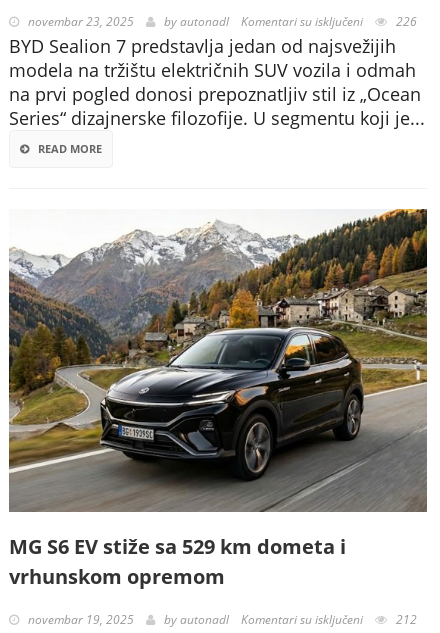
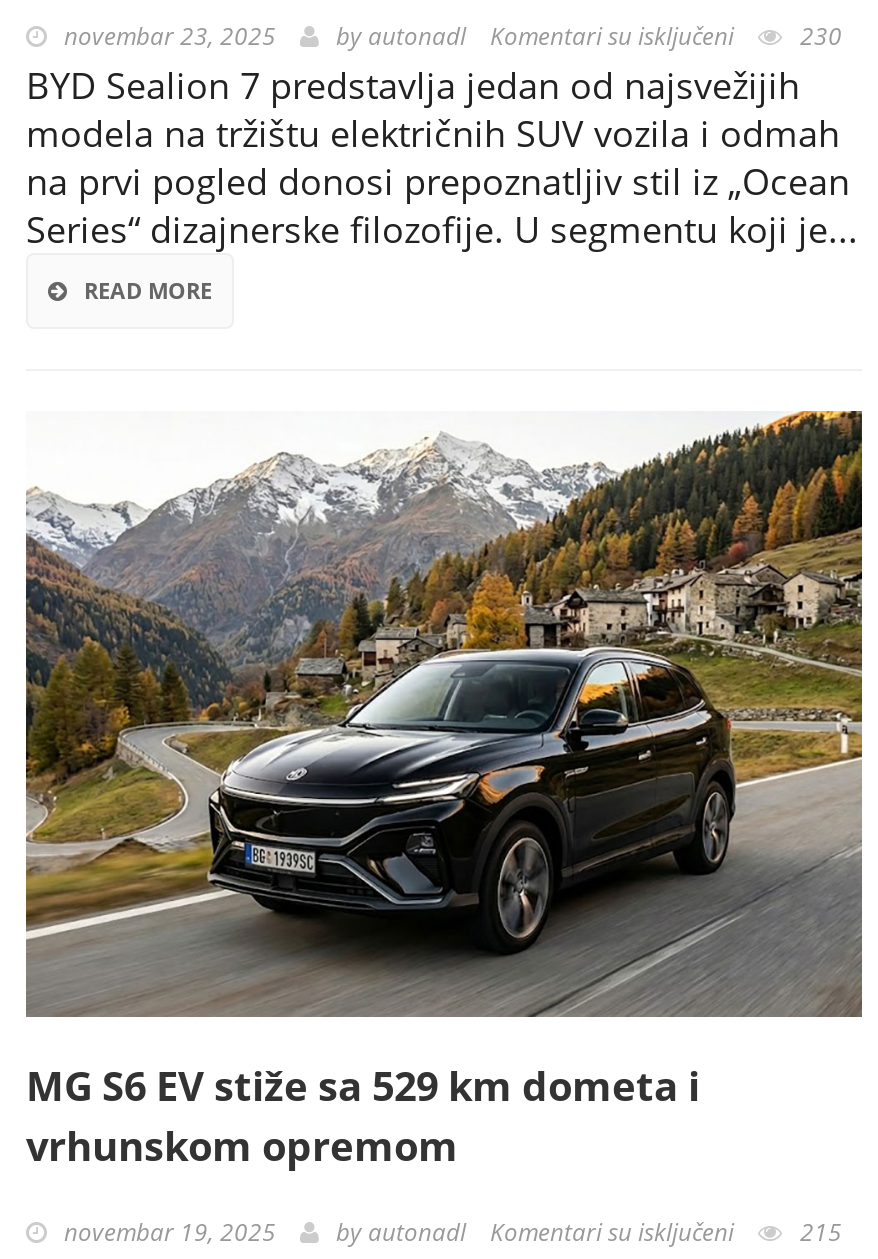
[396,13,417,30] 226 -> [800,19,842,53] 230
[396,611,417,628] 212 -> [800,1216,842,1250] 215

